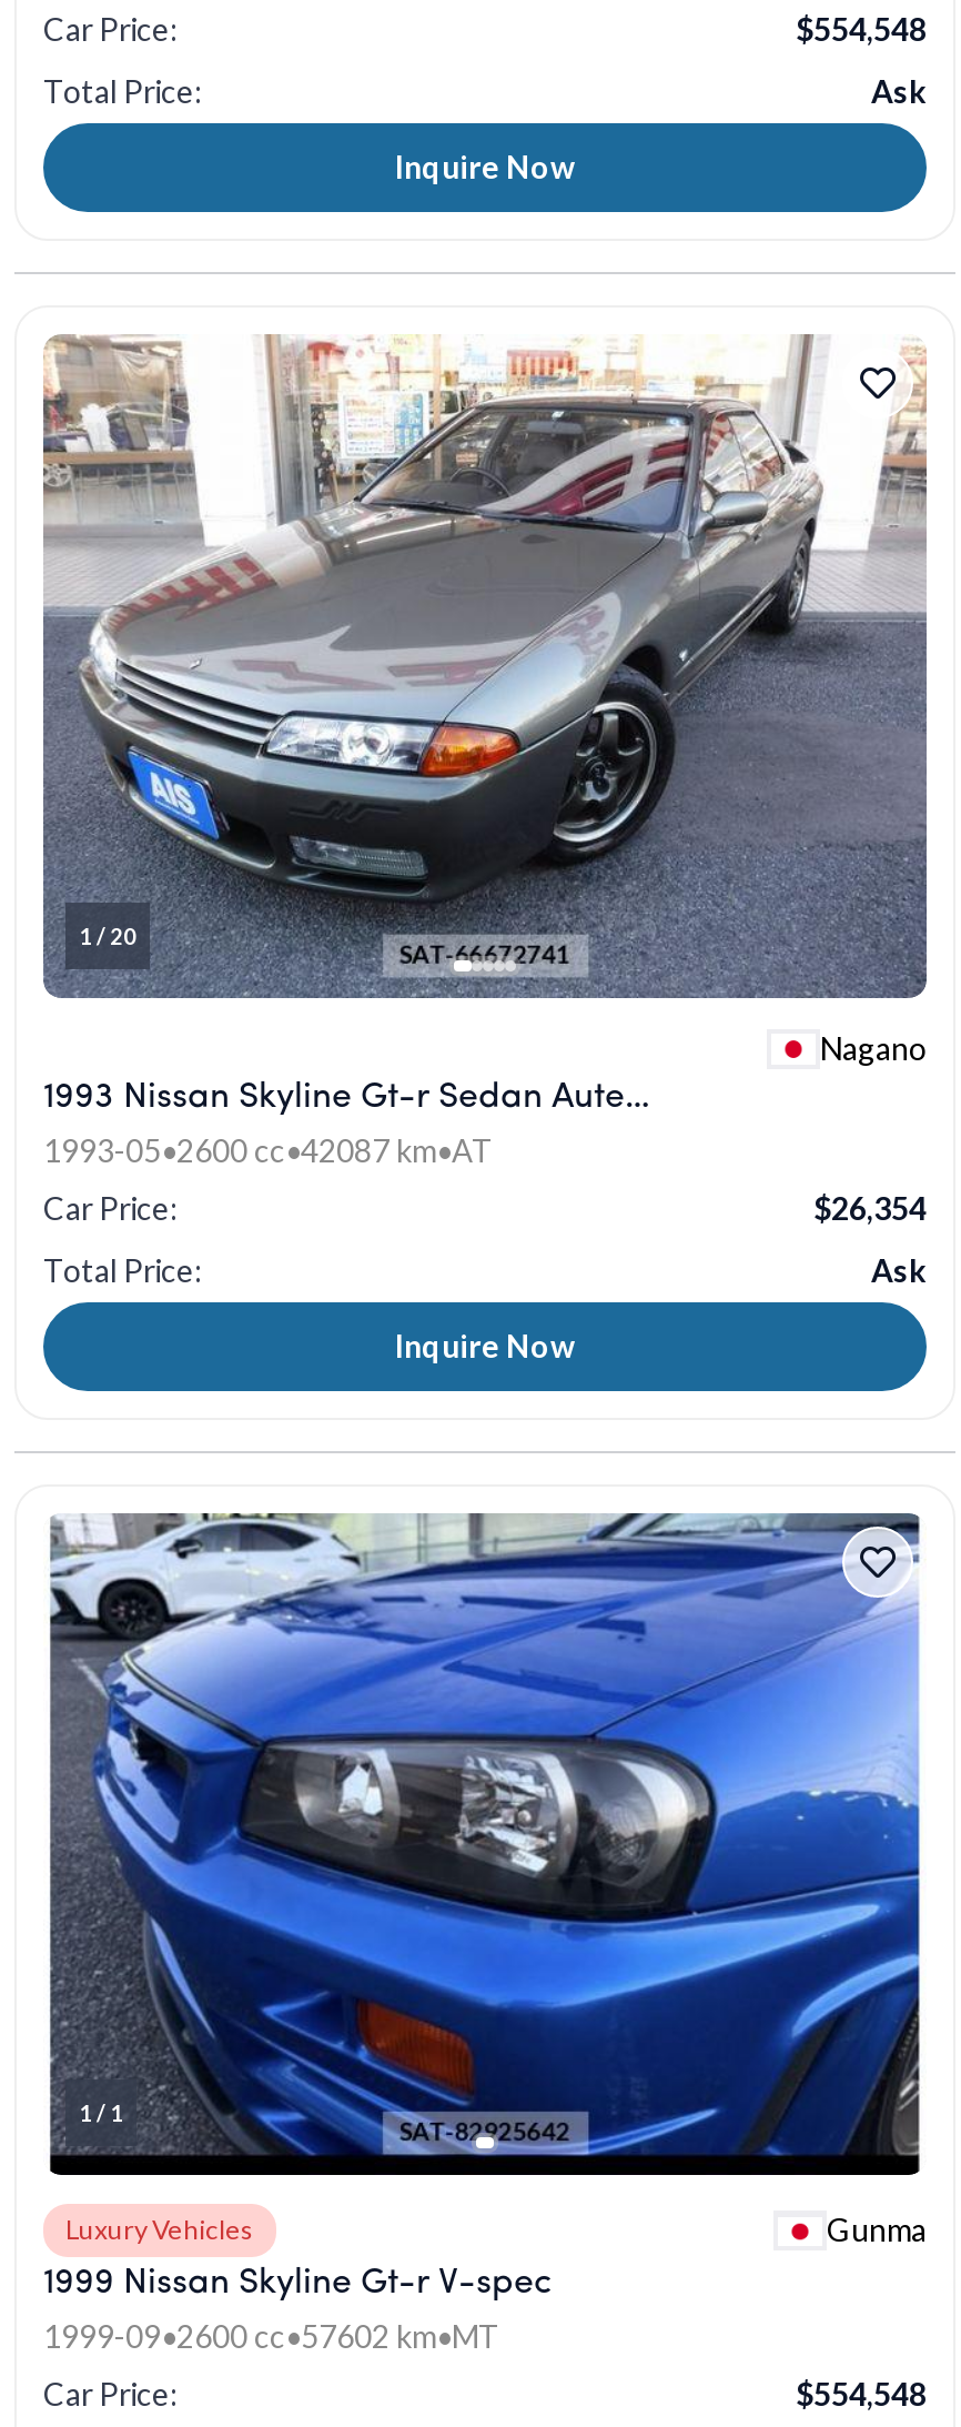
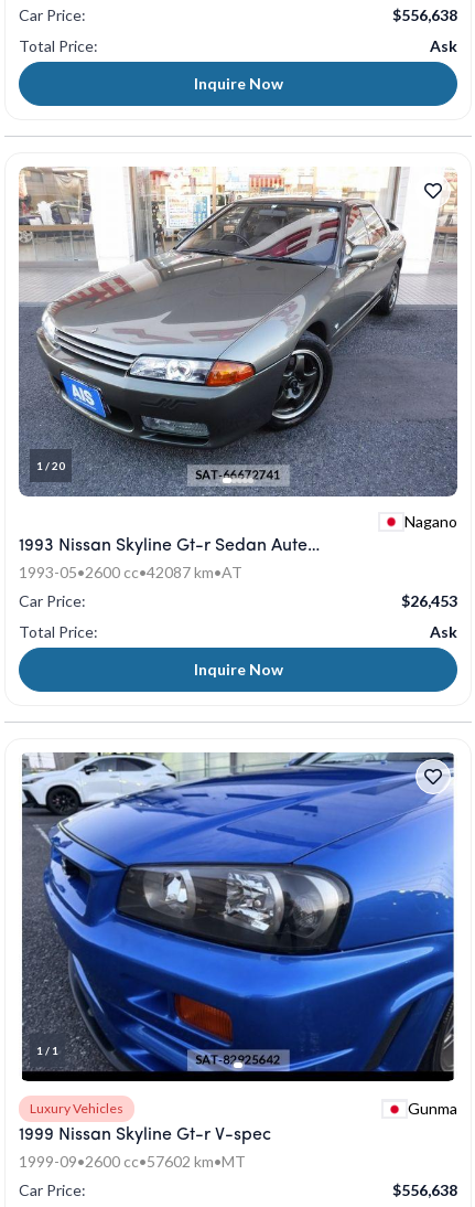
[796,11,927,49] $554,548 -> [392,6,457,25] $556,638
[813,1189,927,1227] $26,354 -> [401,591,457,610] $26,453
[796,2376,927,2414] $554,548 -> [392,1181,457,1200] $556,638

